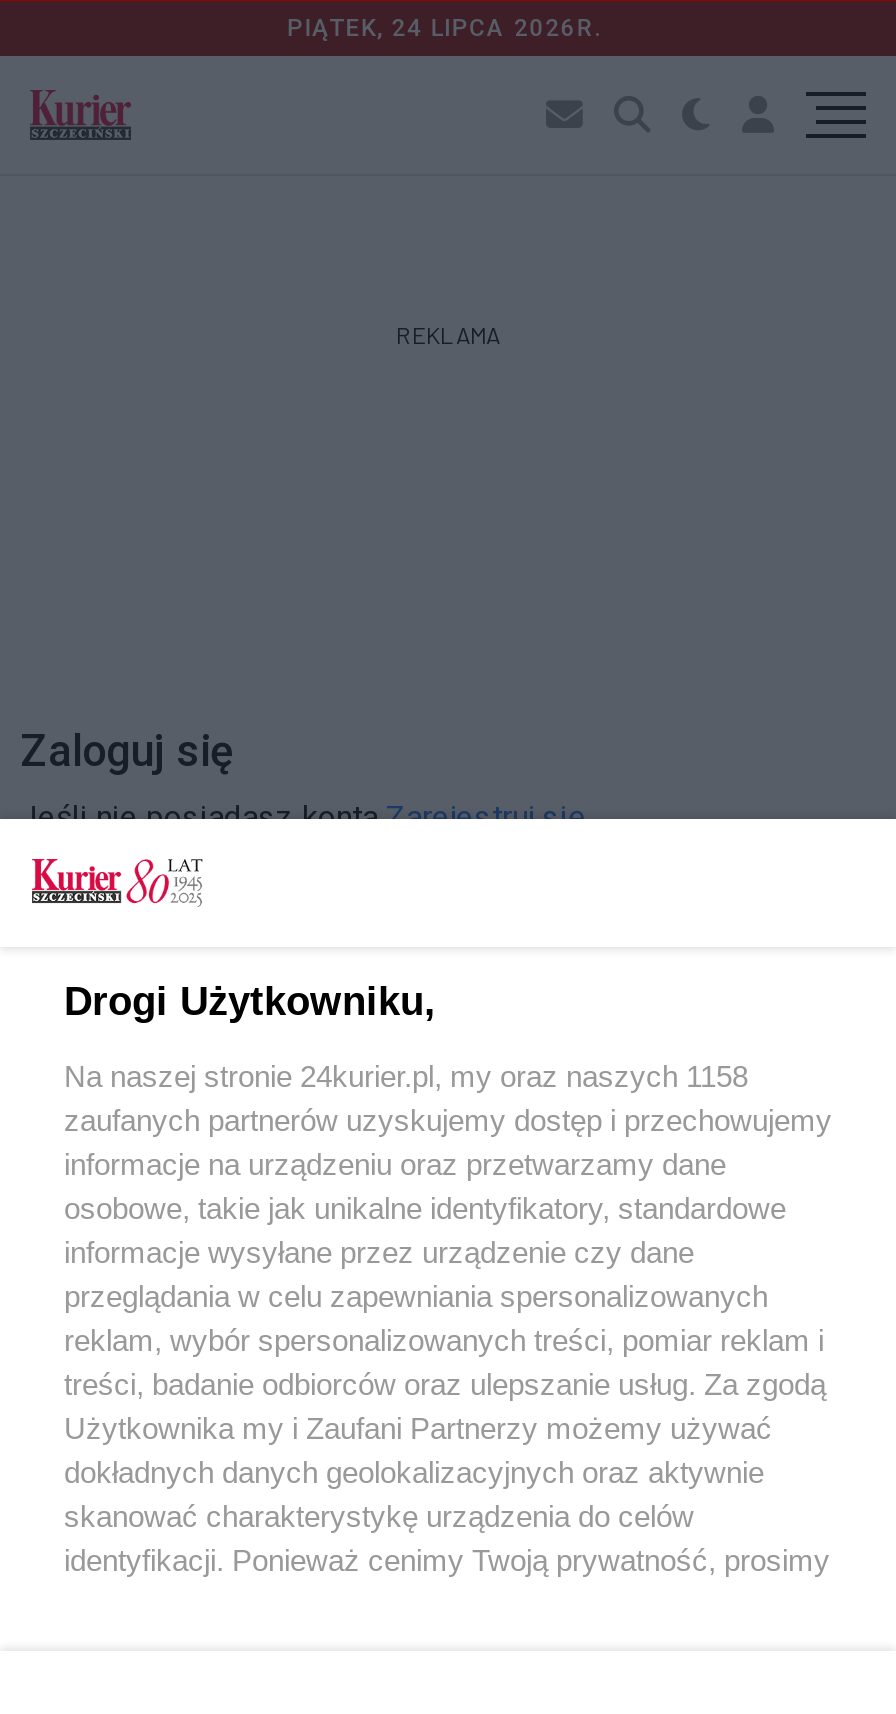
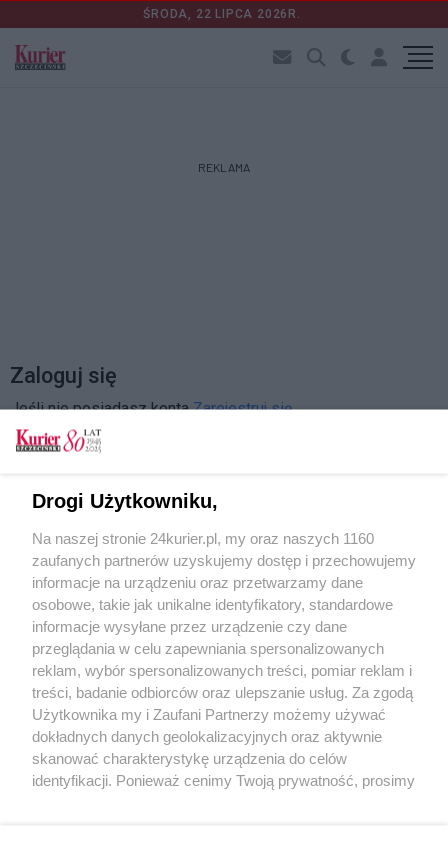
[287,14,609,42] PIĄTEK, 24 LIPCA 2026R. -> [143,7,305,21] ŚRODA, 22 LIPCA 2026R.
[64,1058,748,1092] Na naszej stronie 24kurier.pl, my oraz naszych 1158 -> [32,529,374,546] Na naszej stronie 24kurier.pl, my oraz naszych 1160

